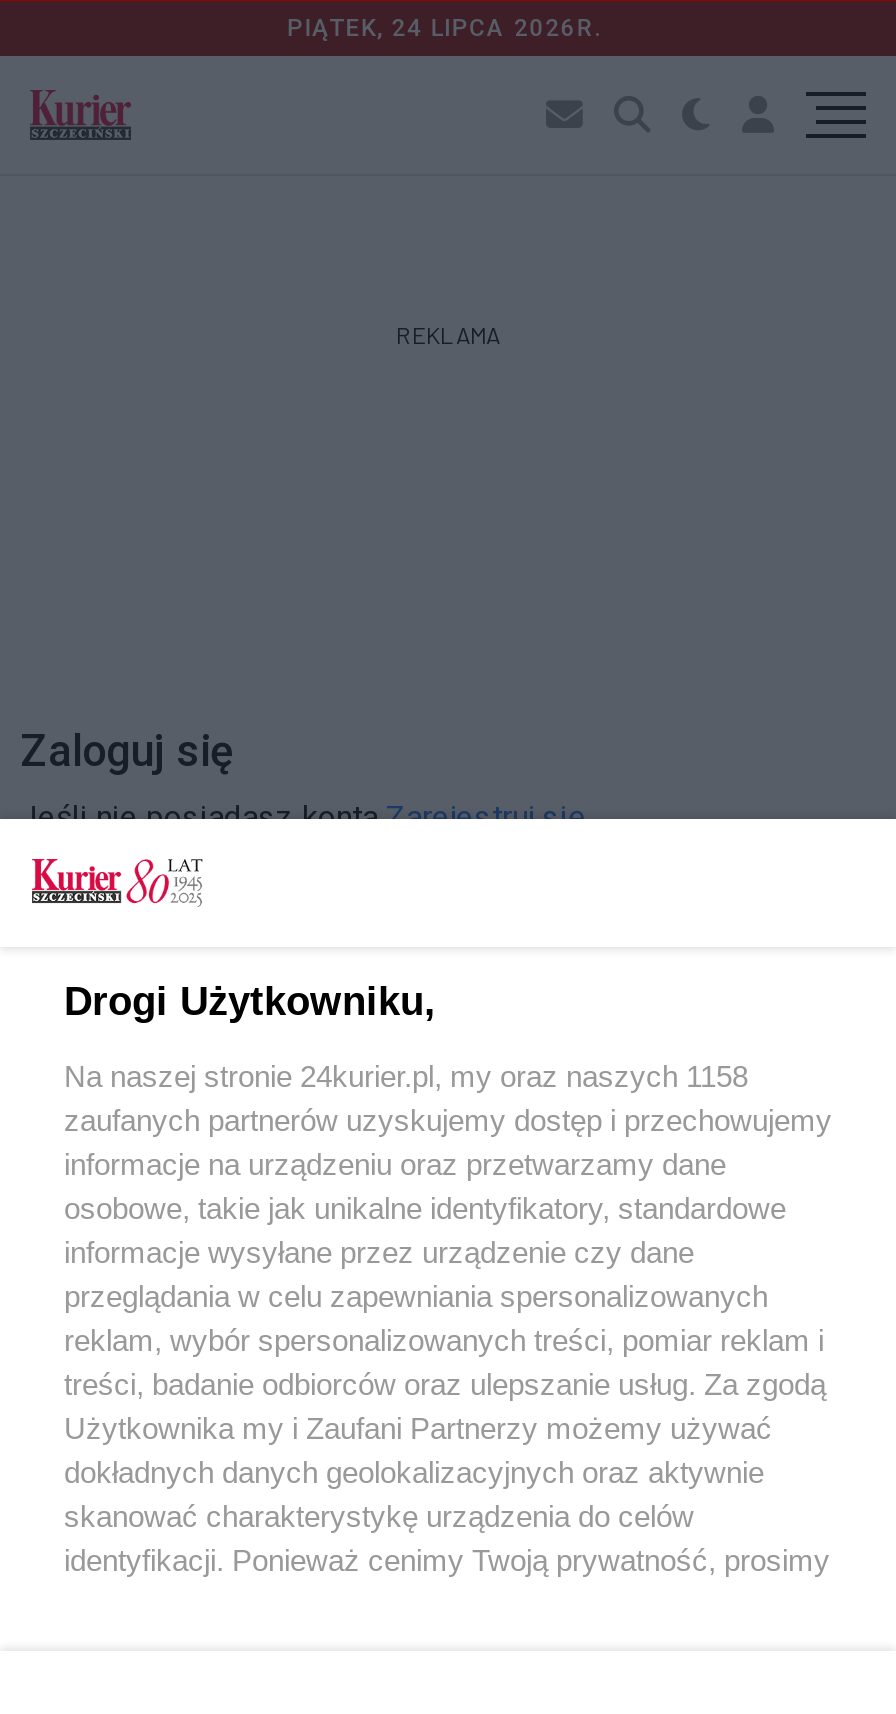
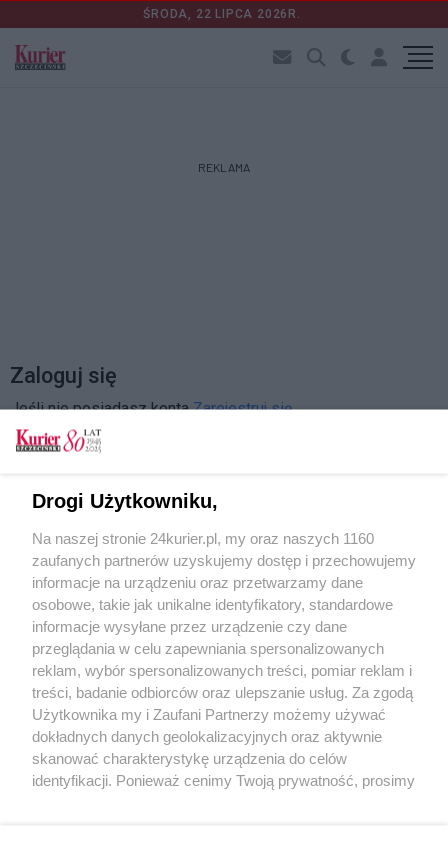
[287,14,609,42] PIĄTEK, 24 LIPCA 2026R. -> [143,7,305,21] ŚRODA, 22 LIPCA 2026R.
[64,1058,748,1092] Na naszej stronie 24kurier.pl, my oraz naszych 1158 -> [32,529,374,546] Na naszej stronie 24kurier.pl, my oraz naszych 1160

